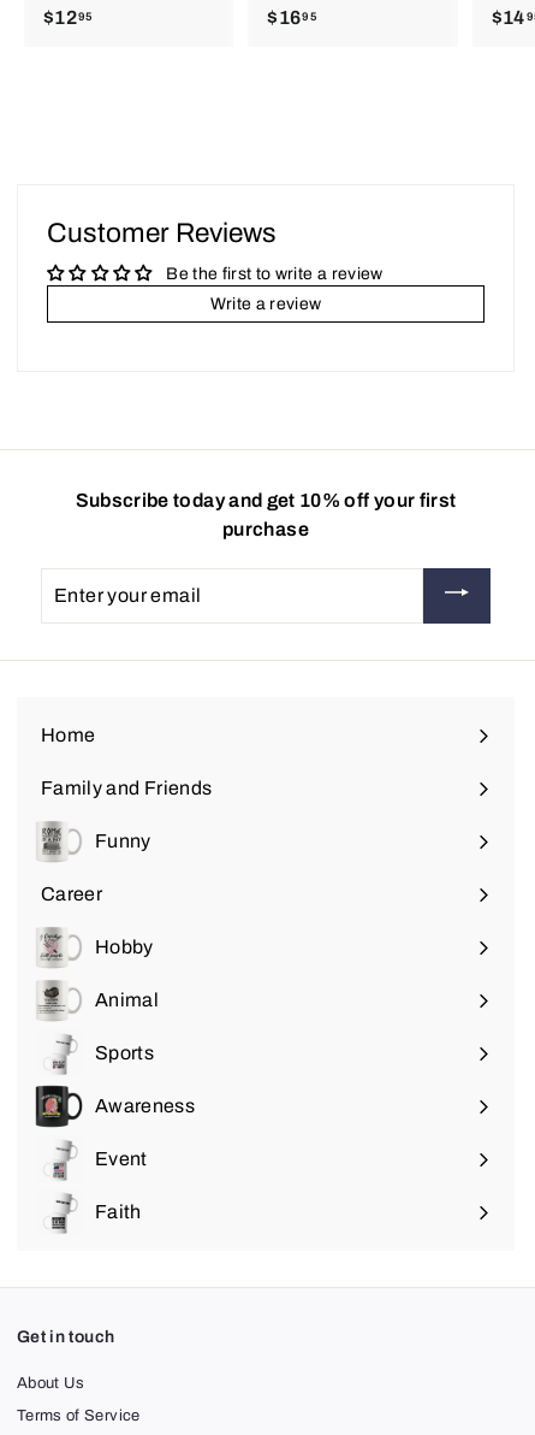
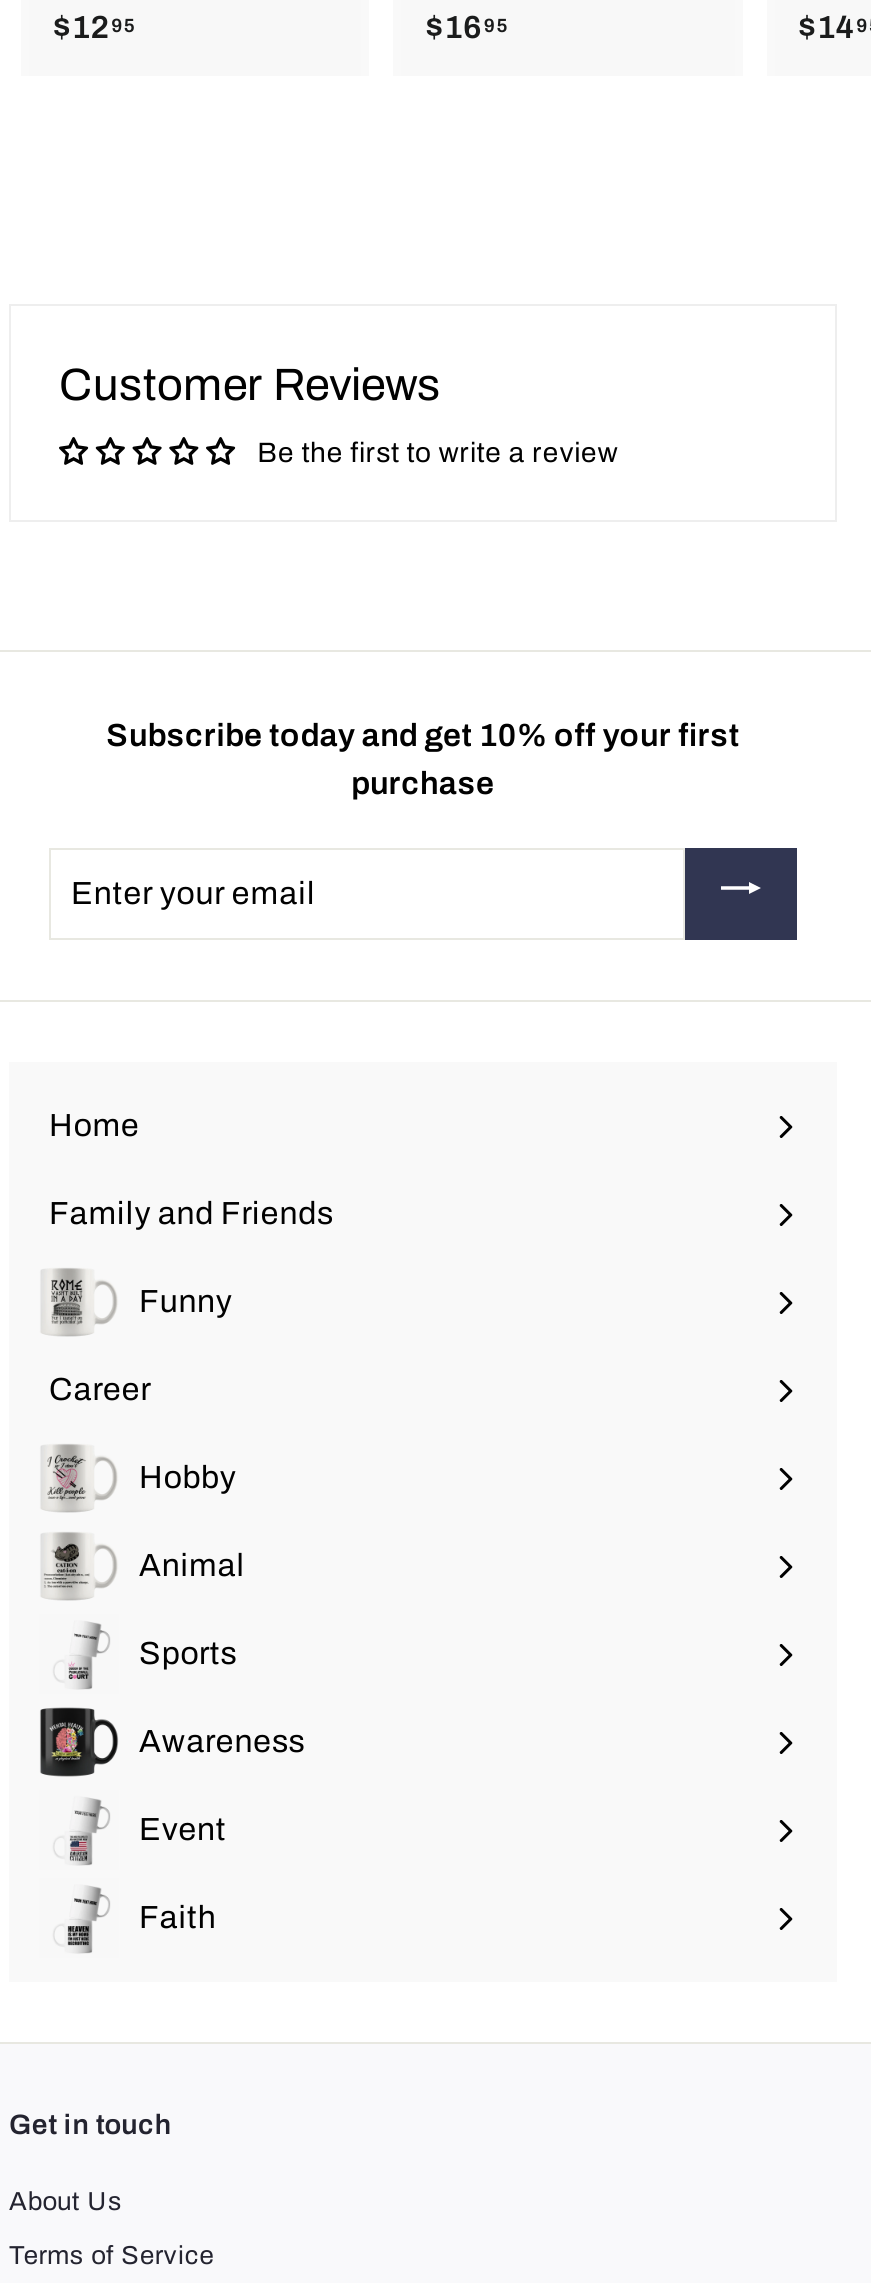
[210,295,322,313] Write a review -> none

